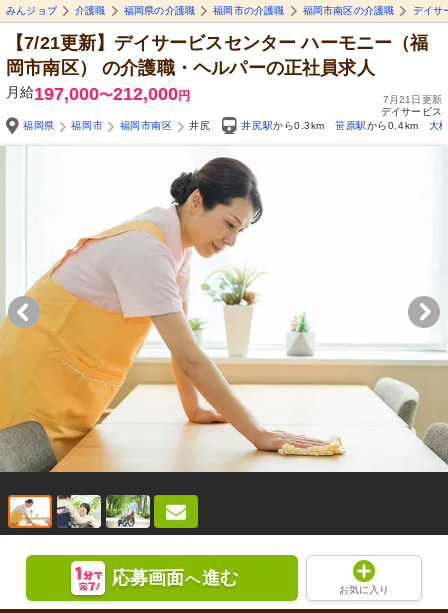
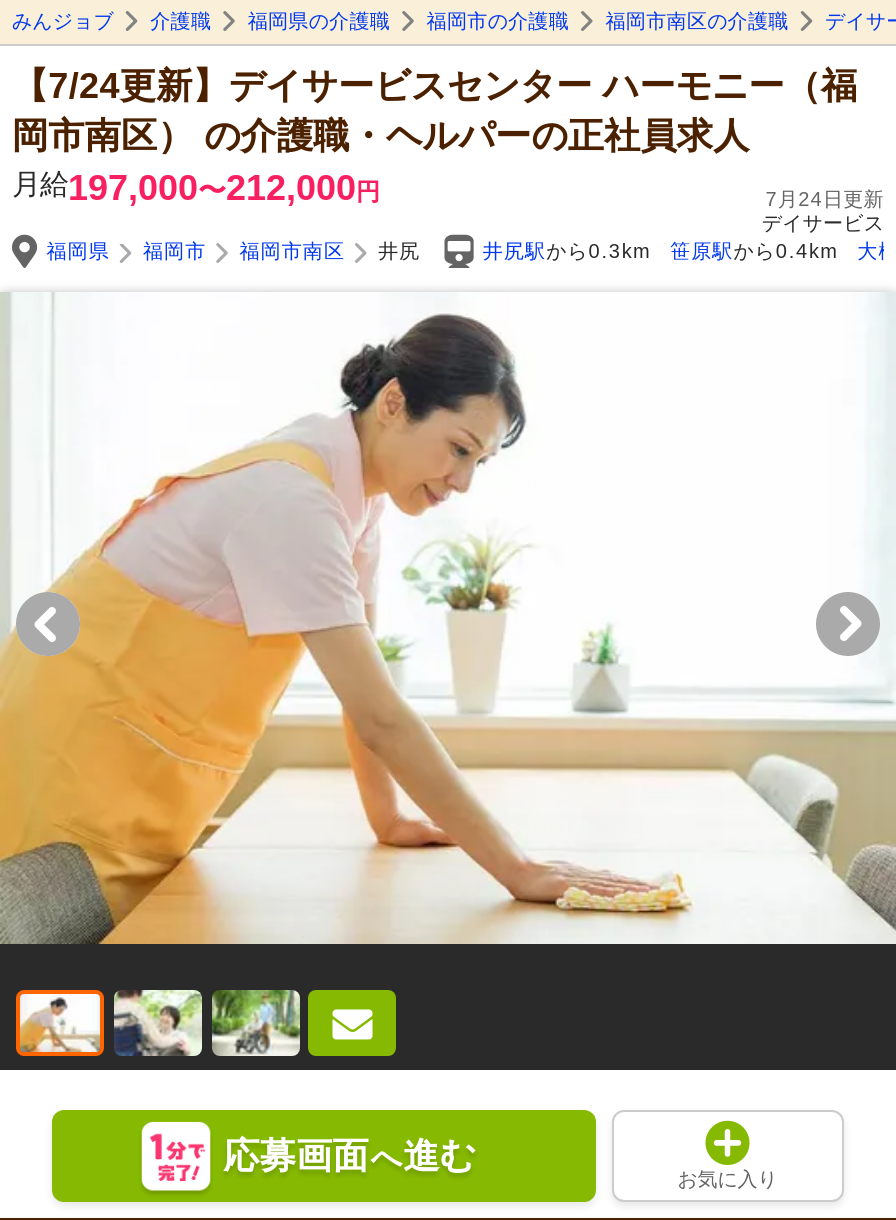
[6,33,429,53] 【7/21更新】デイサービスセンター ハーモニー（福 -> [12,66,857,106] 【7/24更新】デイサービスセンター ハーモニー（福
[383,94,442,105] 7月21日更新 -> [765,188,884,210] 7月24日更新

